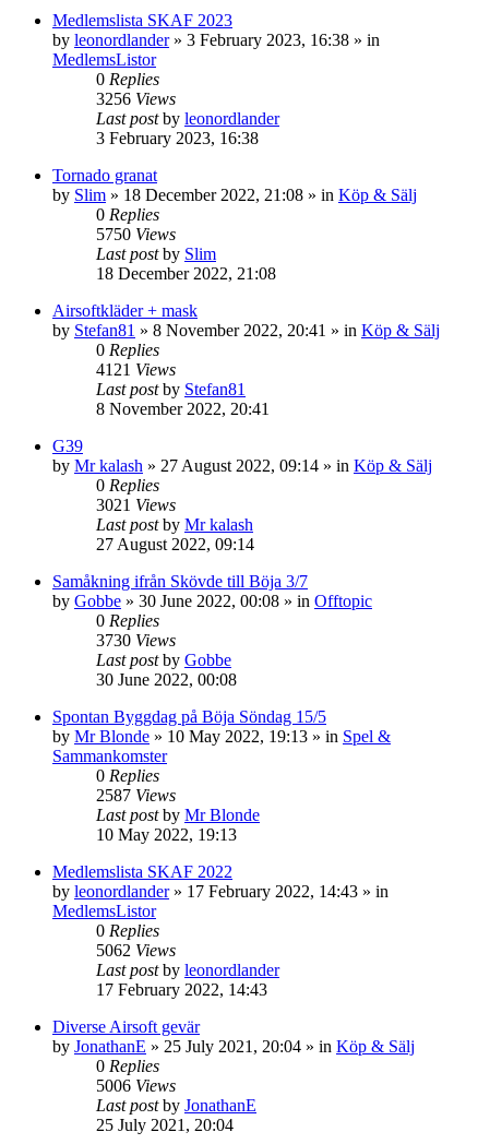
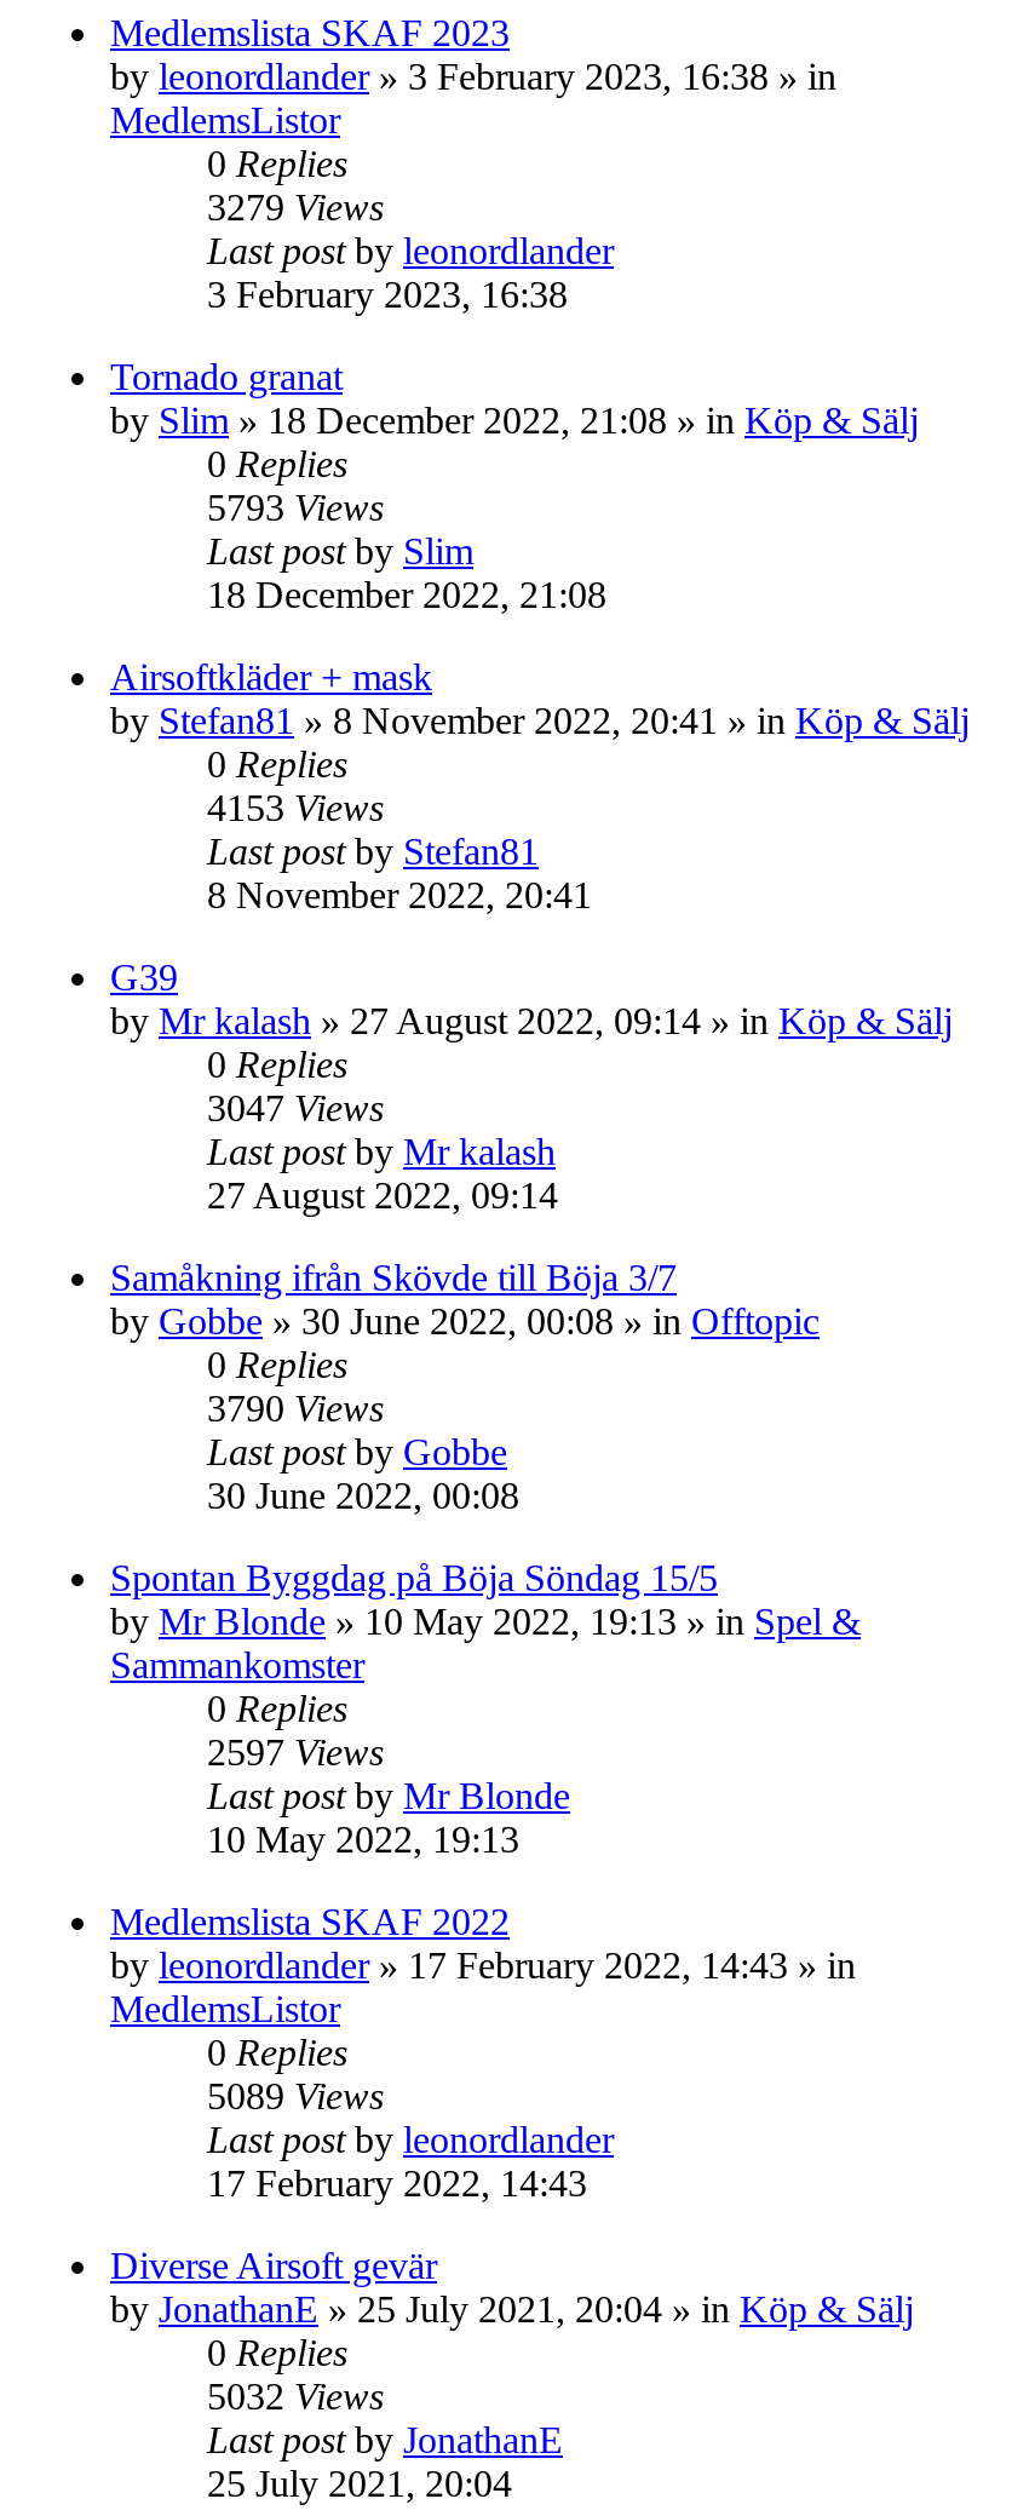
[96,90,176,108] 3256 Views -> [207,186,384,228] 3279 Views
[96,225,176,243] 5750 Views -> [207,487,384,528] 5793 Views
[96,360,176,379] 4121 Views -> [207,787,384,828] 4153 Views
[96,496,176,514] 3021 Views -> [207,1087,384,1128] 3047 Views
[96,631,176,650] 3730 Views -> [207,1388,384,1429] 3790 Views
[96,786,176,805] 2587 Views -> [207,1731,384,1773] 2597 Views
[96,941,176,960] 5062 Views -> [207,2075,384,2116] 5089 Views
[96,1076,176,1095] 5006 Views -> [207,2376,384,2417] 5032 Views

